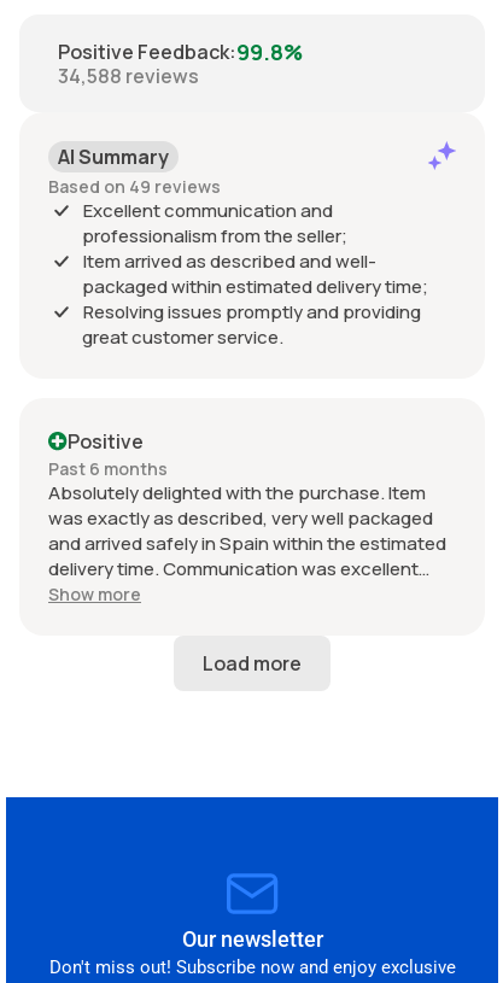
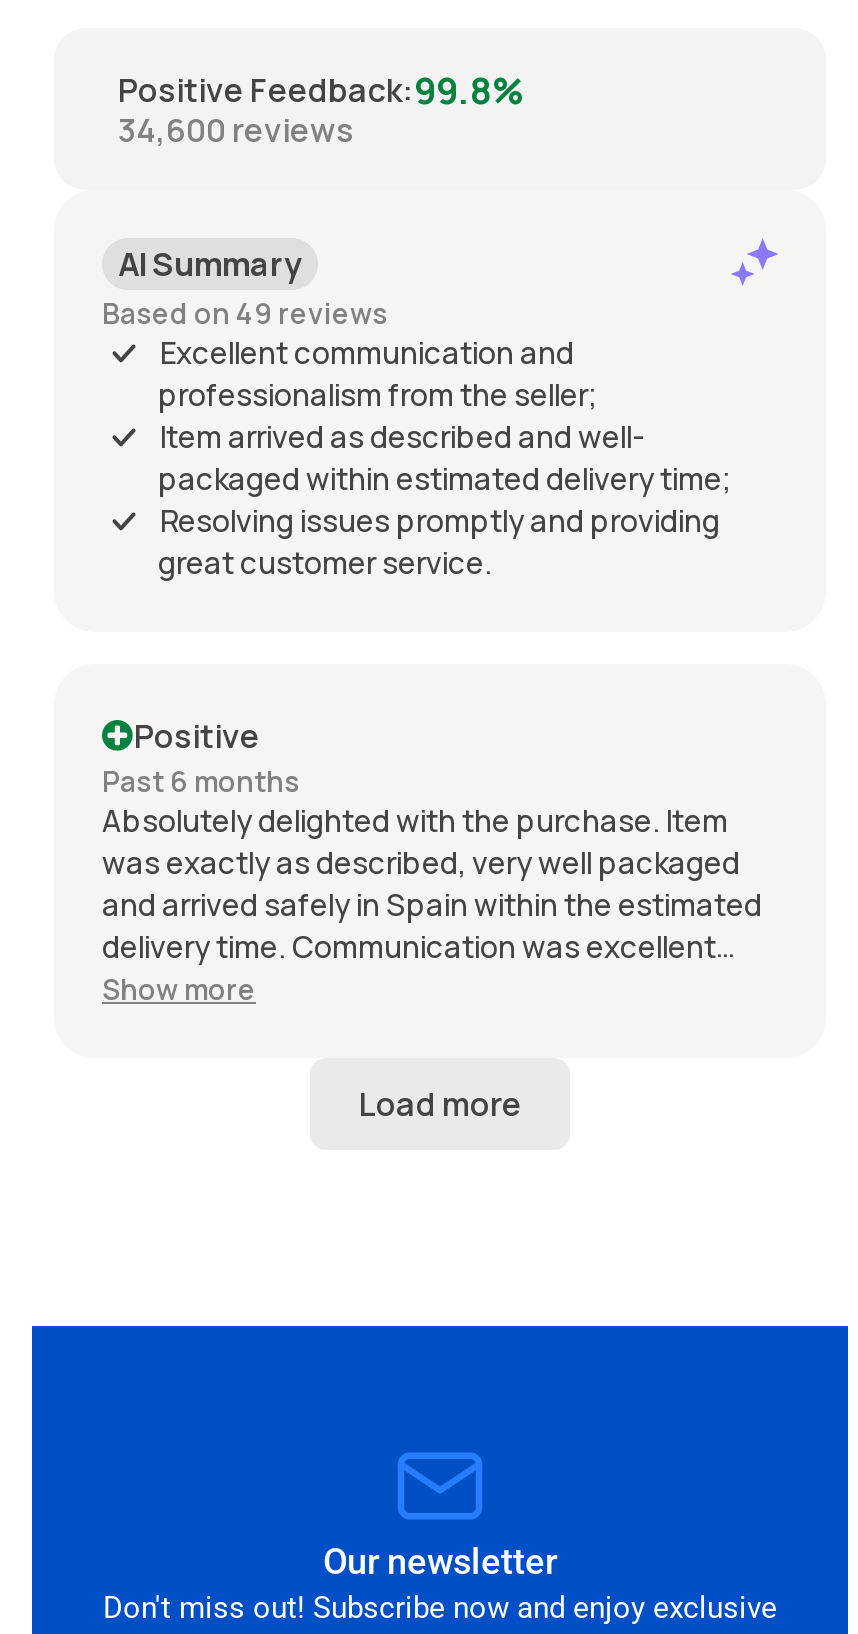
[58,62,199,89] 34,588 reviews -> [118,107,354,151] 34,600 reviews

